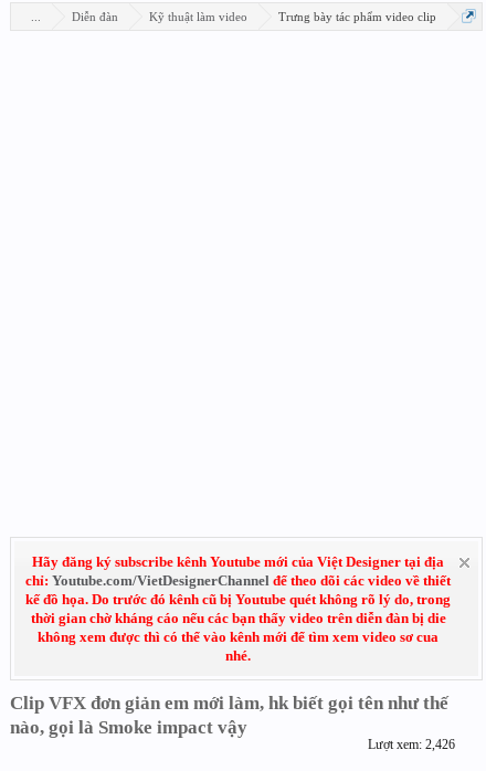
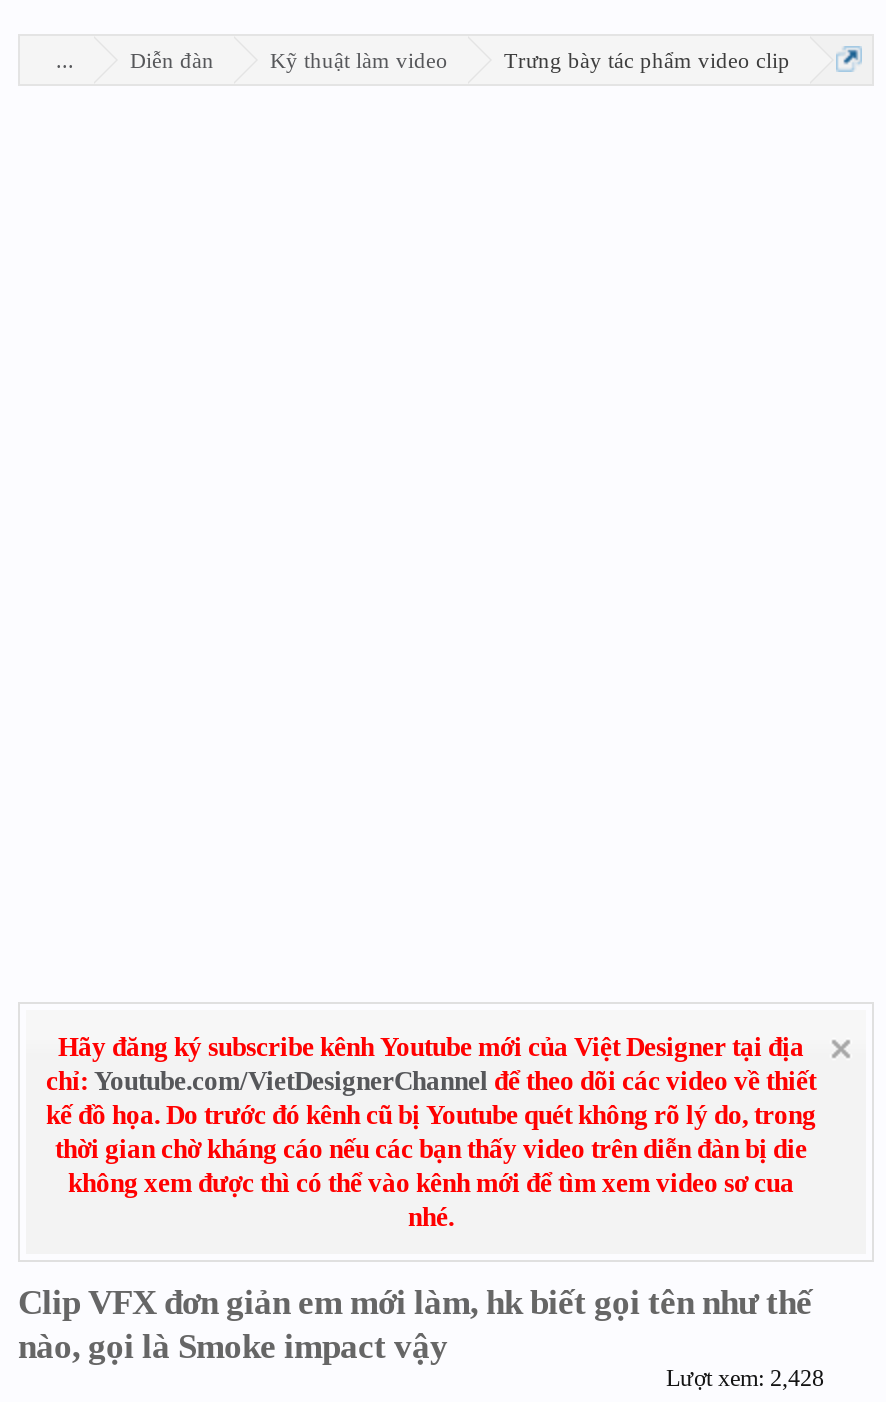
[368,737,455,752] Lượt xem: 2,426 -> [666,1364,824,1392] Lượt xem: 2,428

